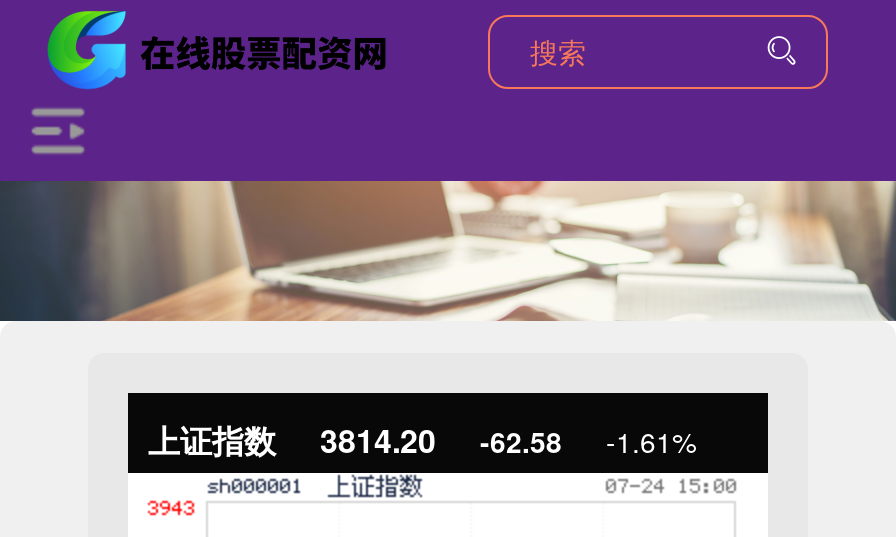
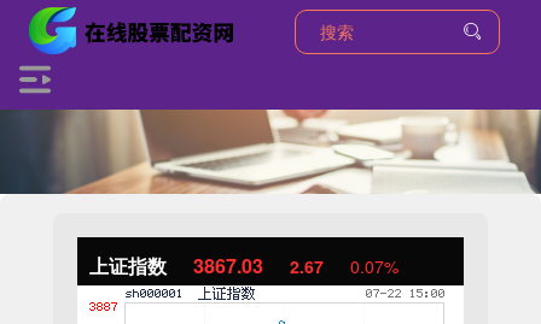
[320,417,436,463] 3814.20 -> [193,252,263,279] 3867.03
[480,421,562,461] -62.58 -> [290,254,324,278] 2.67
[606,421,696,461] -1.61% -> [350,254,399,278] 0.07%

